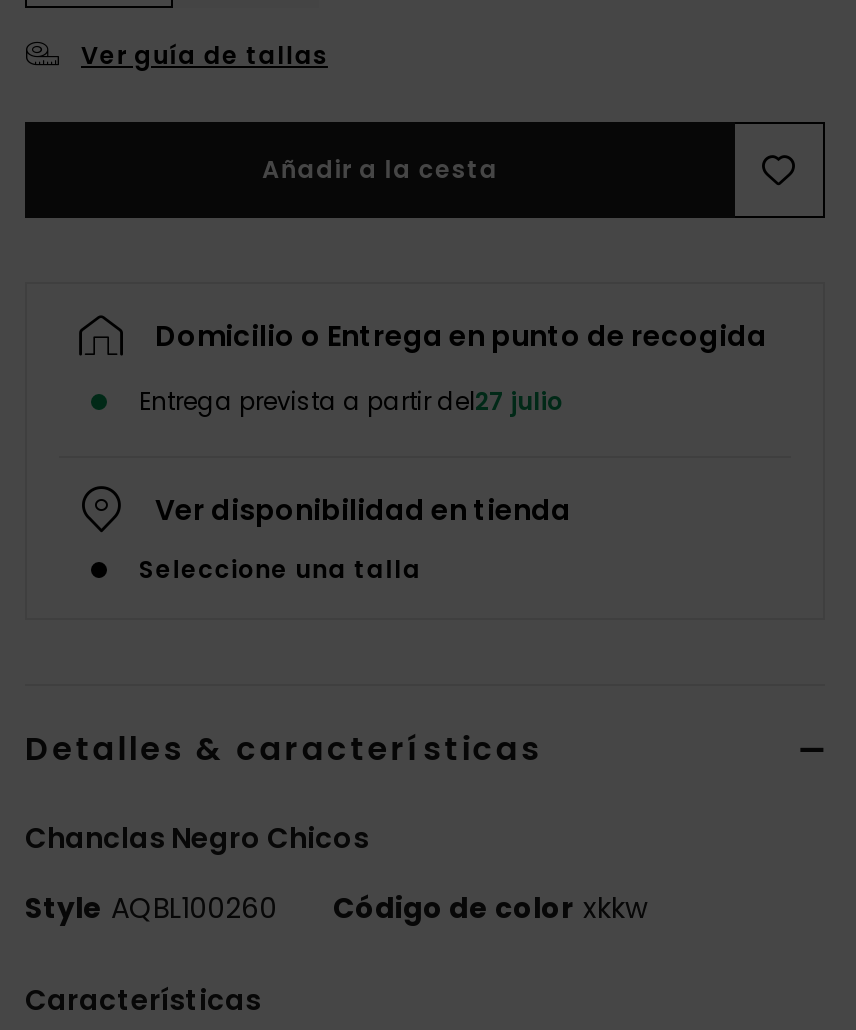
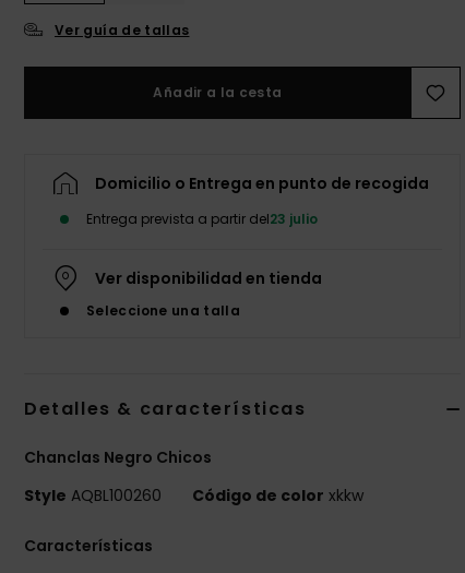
[139,384,563,418] Entrega prevista a partir del27 julio -> [86,210,318,228] Entrega prevista a partir del23 julio

